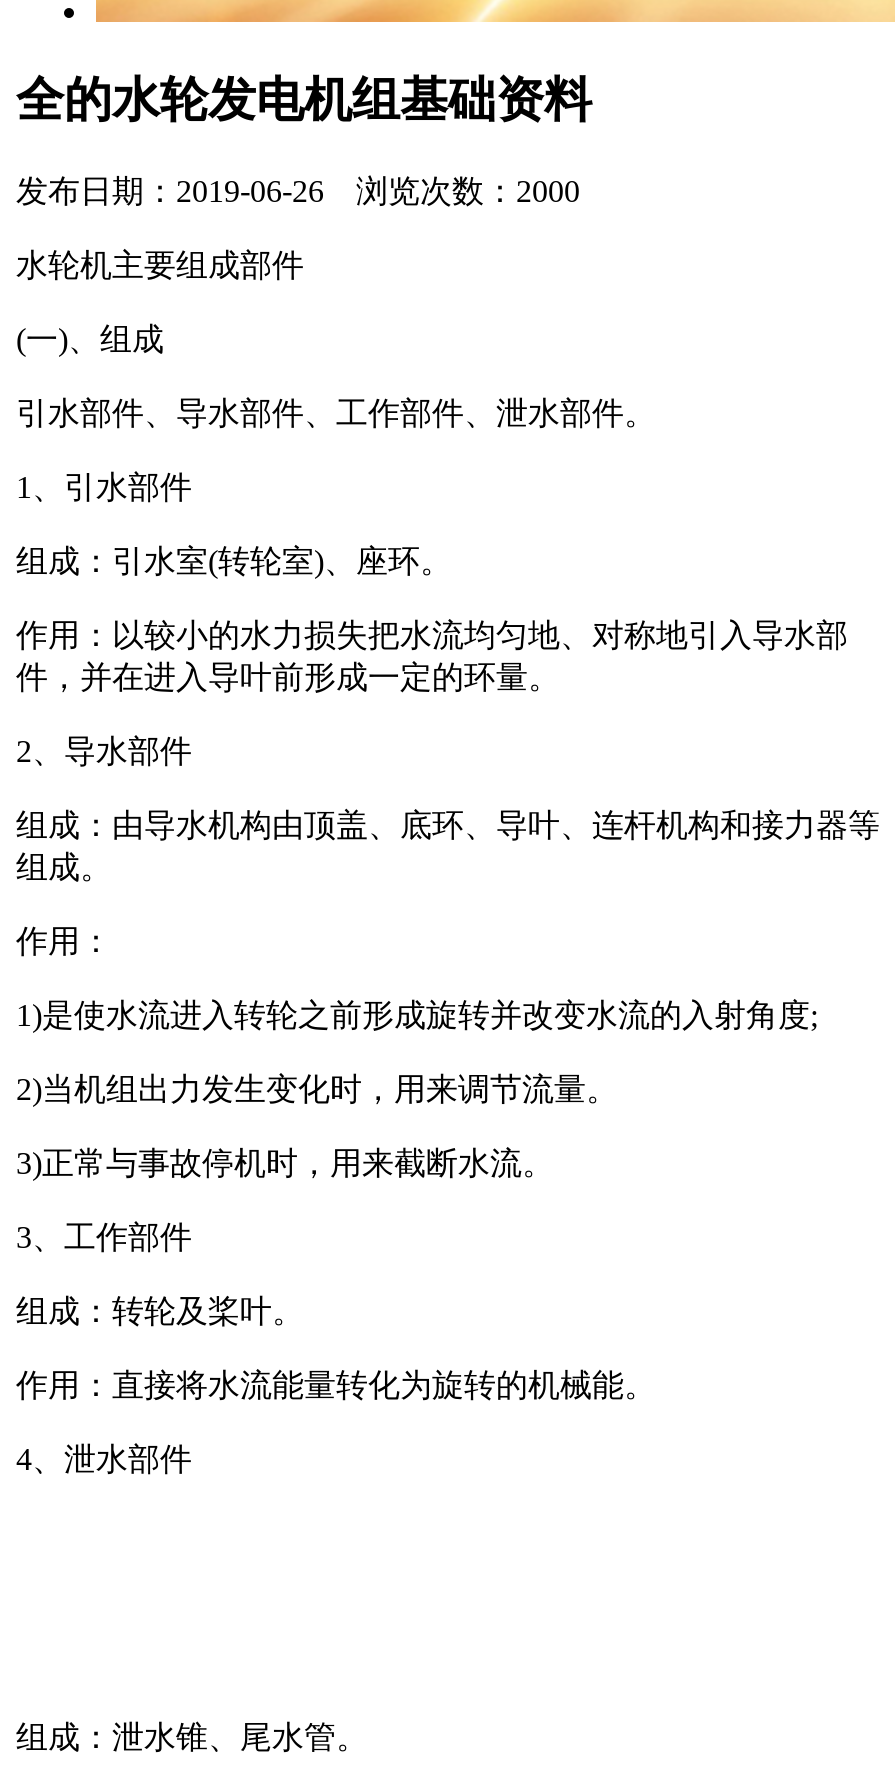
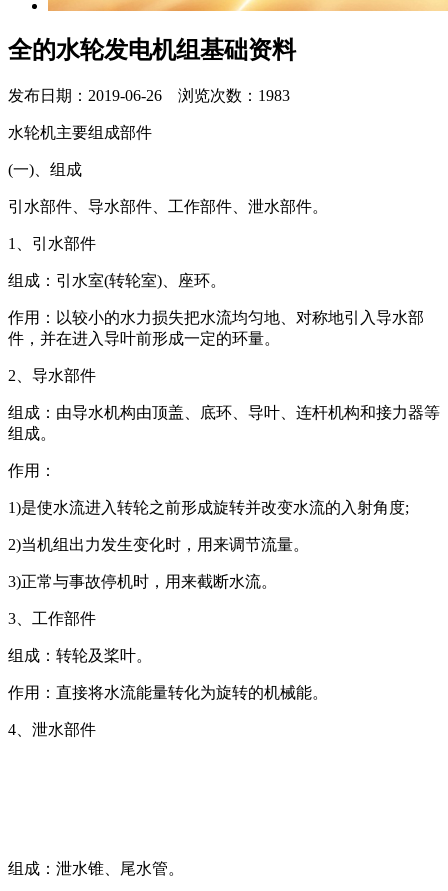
[16,175,580,209] 发布日期：2019-06-26 浏览次数：2000 -> [8,87,290,104] 发布日期：2019-06-26 浏览次数：1983

